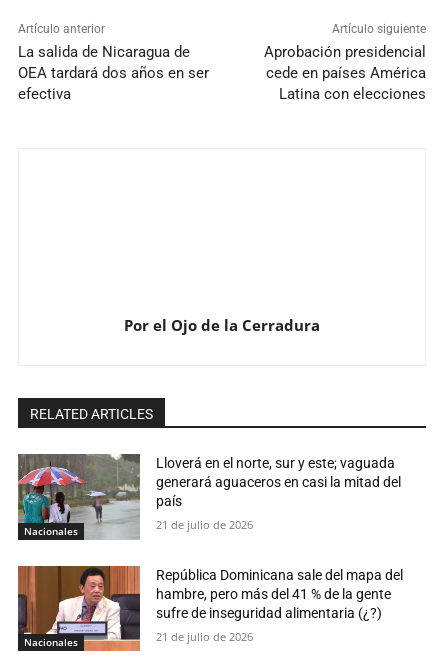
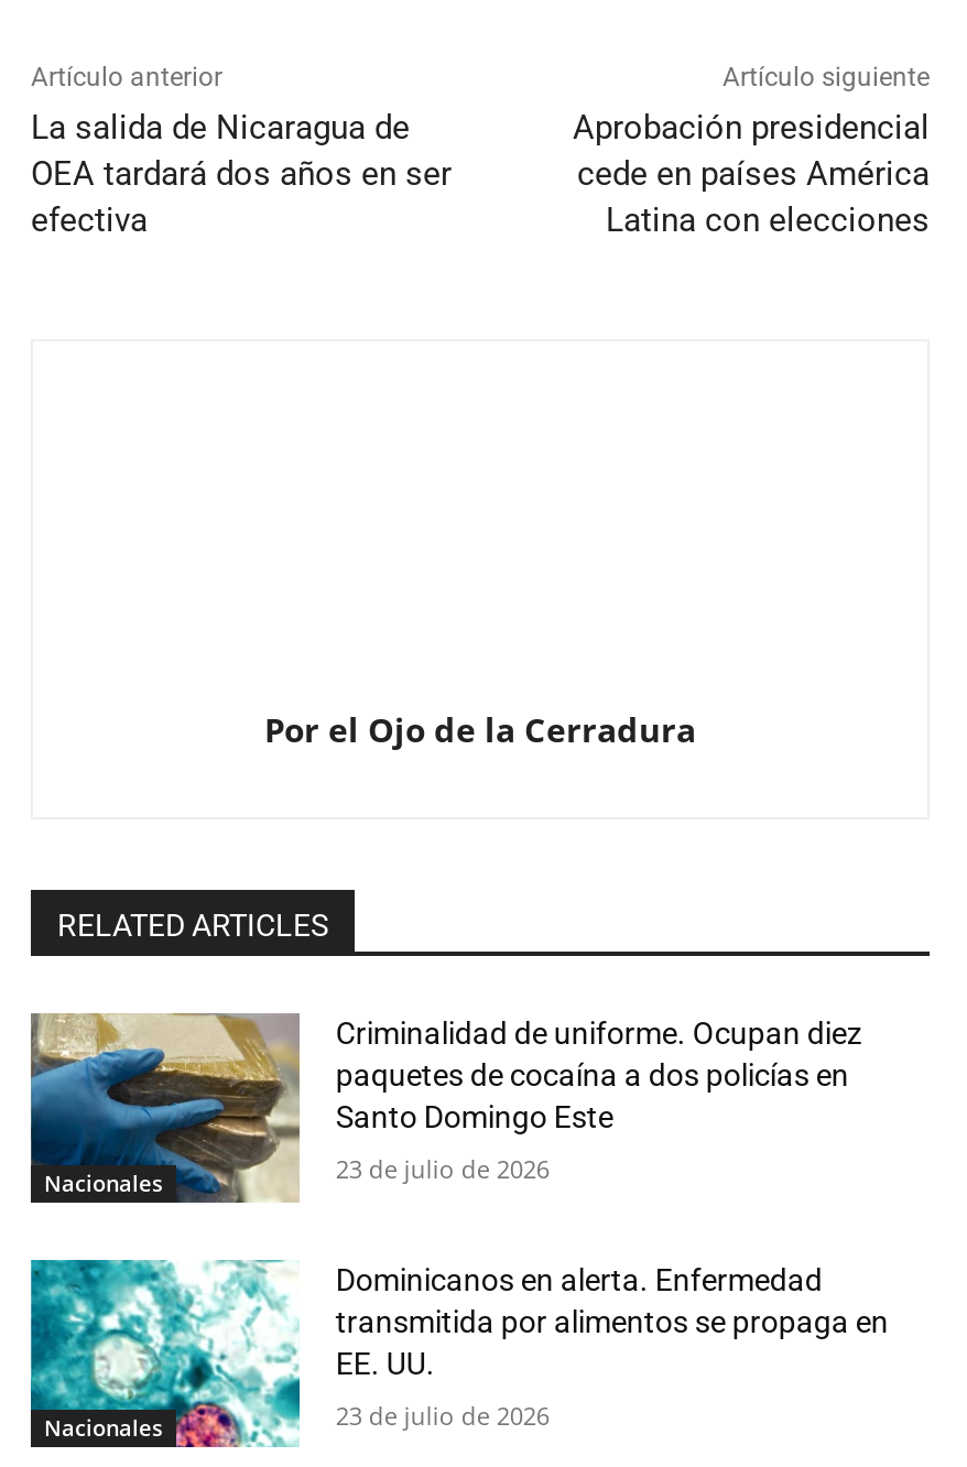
[17,454,401,540] [image] | Lloverá en el norte, sur y este; vaguada | generará aguaceros en casi la mitad del | país -> [29,1011,862,1203] [image] | Criminalidad de uniforme. Ocupan diez | paquetes de cocaína a dos policías en | Santo Domingo Este
[156,517,253,532] 21 de julio de 2026 -> [336,1152,549,1185] 23 de julio de 2026
[17,565,403,652] [image] | República Dominicana sale del mapa del | hambre, pero más del 41 % de la gente | sufre de inseguridad alimentaria (¿?) -> [29,1258,889,1449] [image] | Dominicanos en alerta. Enfermedad | transmitida por alimentos se propaga en | EE. UU.
[156,629,253,644] 21 de julio de 2026 -> [336,1398,549,1431] 23 de julio de 2026

